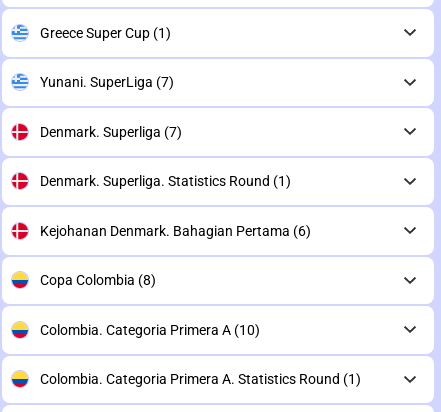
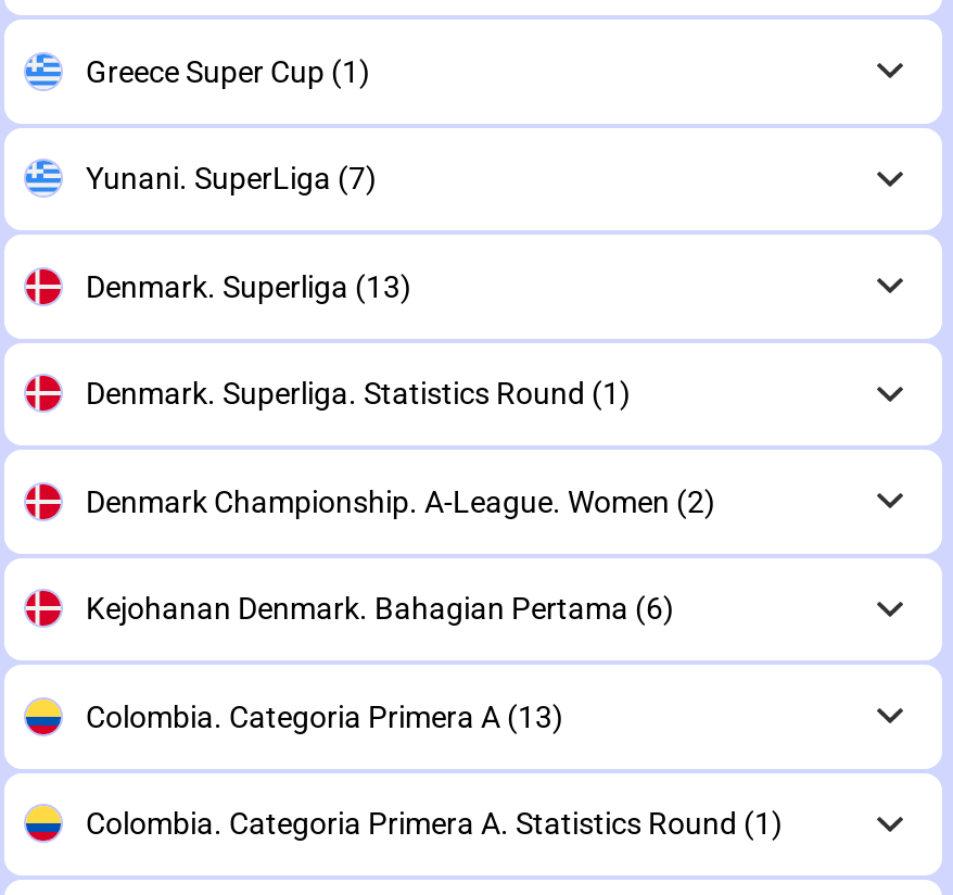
[39,124,181,140] Denmark. Superliga (7) -> [86,269,411,304] Denmark. Superliga (13)
none -> [86,484,715,519] Denmark Championship. A-League. Women (2)
moved [39,223,310,239] -> [86,591,674,626]: Kejohanan Denmark. Bahagian Pertama (6)
[39,272,259,338] Copa Colombia (8) | Colombia. Categoria Primera A (10) -> [86,699,563,734] Colombia. Categoria Primera A (13)

